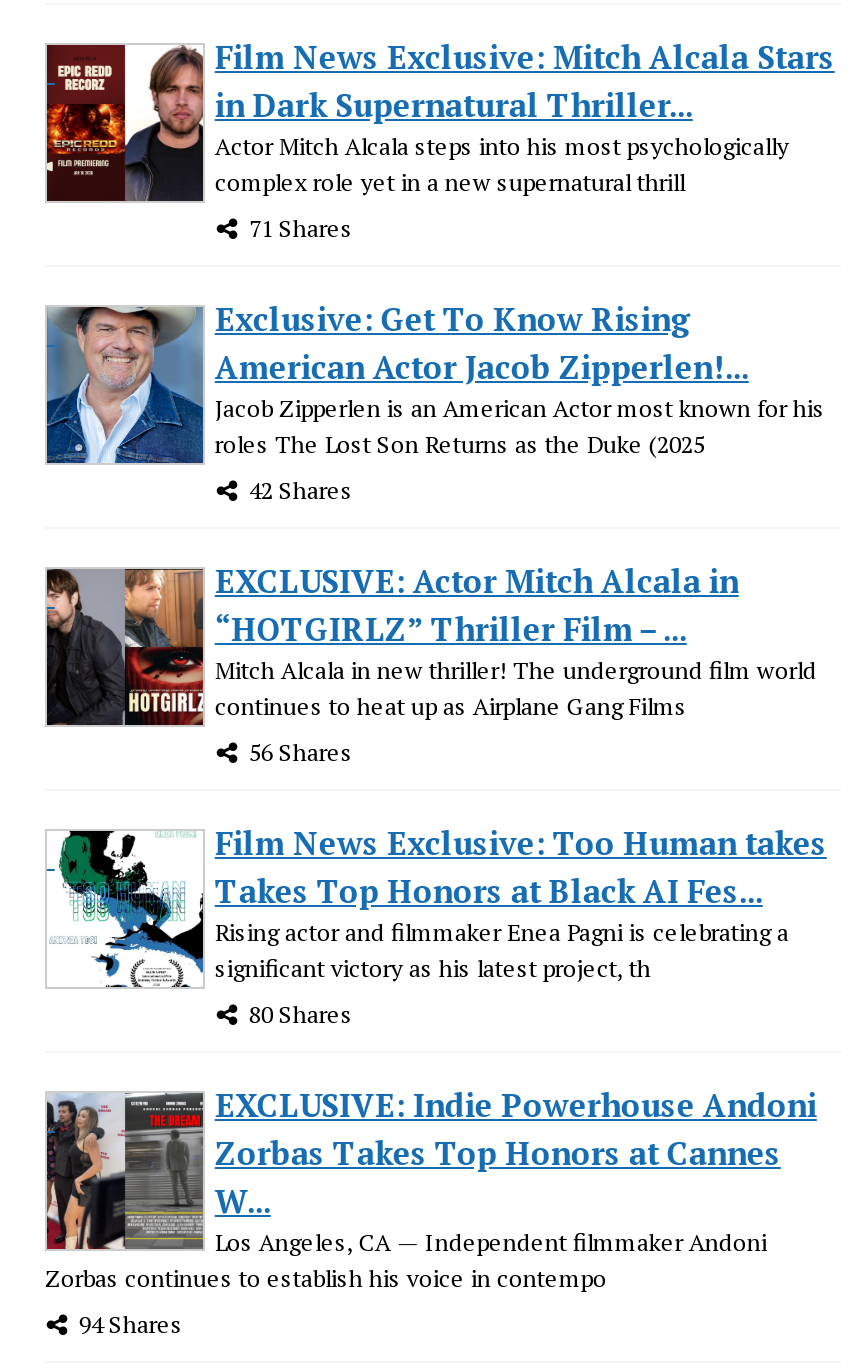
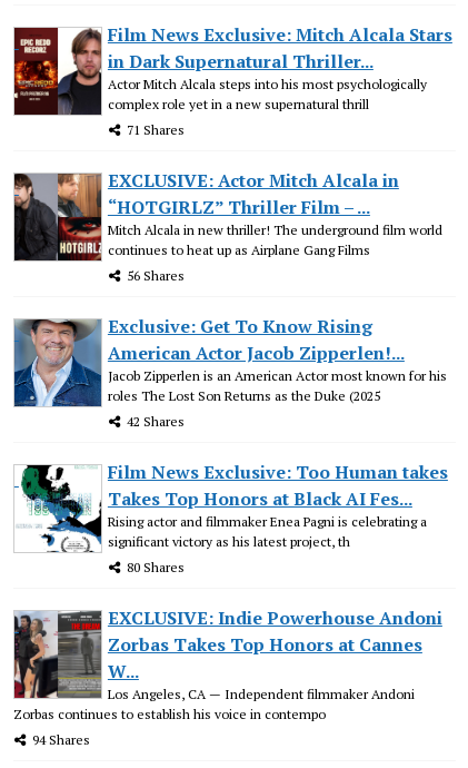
moved [45,296,825,504] -> [13,313,447,429]: [image] | Exclusive: Get To Know Rising | American Actor Jacob Zipperlen!... | Jacob Zipperlen is an American Actor most known for his | roles The Lost Son Returns as the Duke (2025 | 42 Shares
moved [43,558,817,766] -> [12,168,442,283]: [image] | EXCLUSIVE: Actor Mitch Alcala in | “HOTGIRLZ” Thriller Film – ... | Mitch Alcala in new thriller! The underground film world | continues to heat up as Airplane Gang Films | 56 Shares

